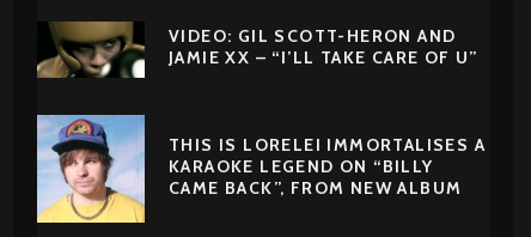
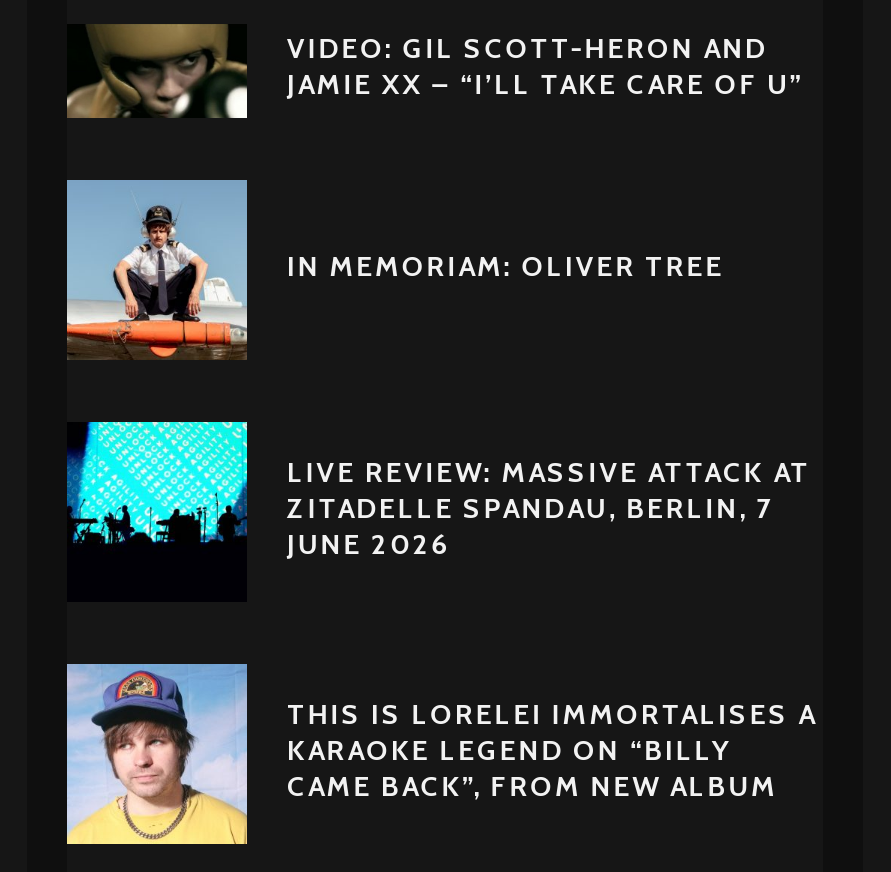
none -> [65,188,724,360] [image] | IN MEMORIAM: OLIVER TREE
none -> [65,420,811,561] [image] | LIVE REVIEW: MASSIVE ATTACK AT | ZITADELLE SPANDAU, BERLIN, 7 | JUNE 2026

